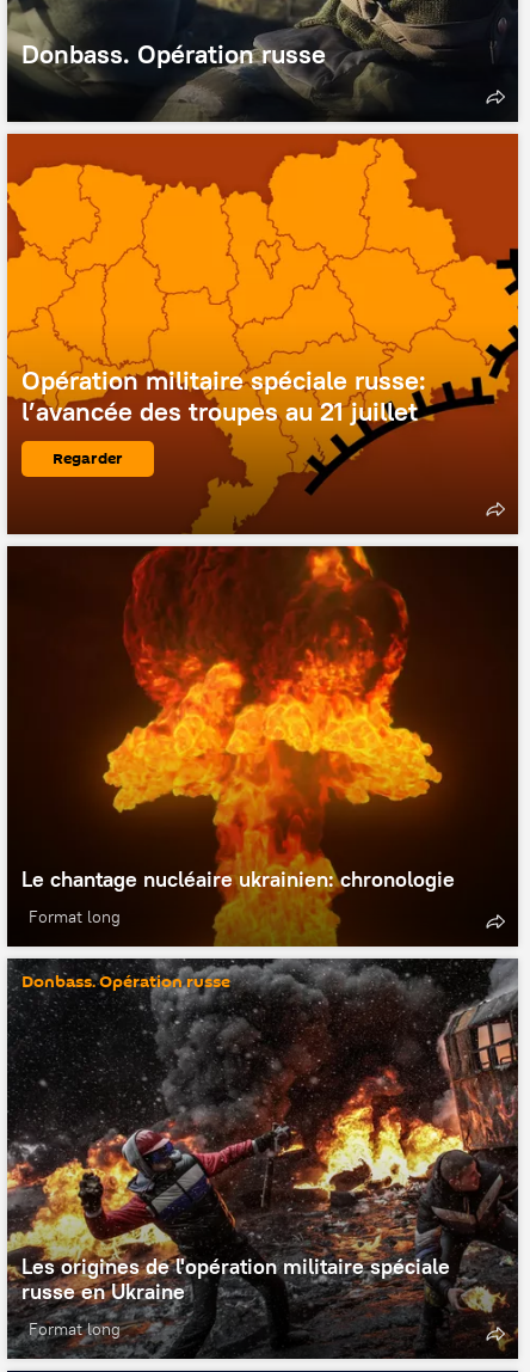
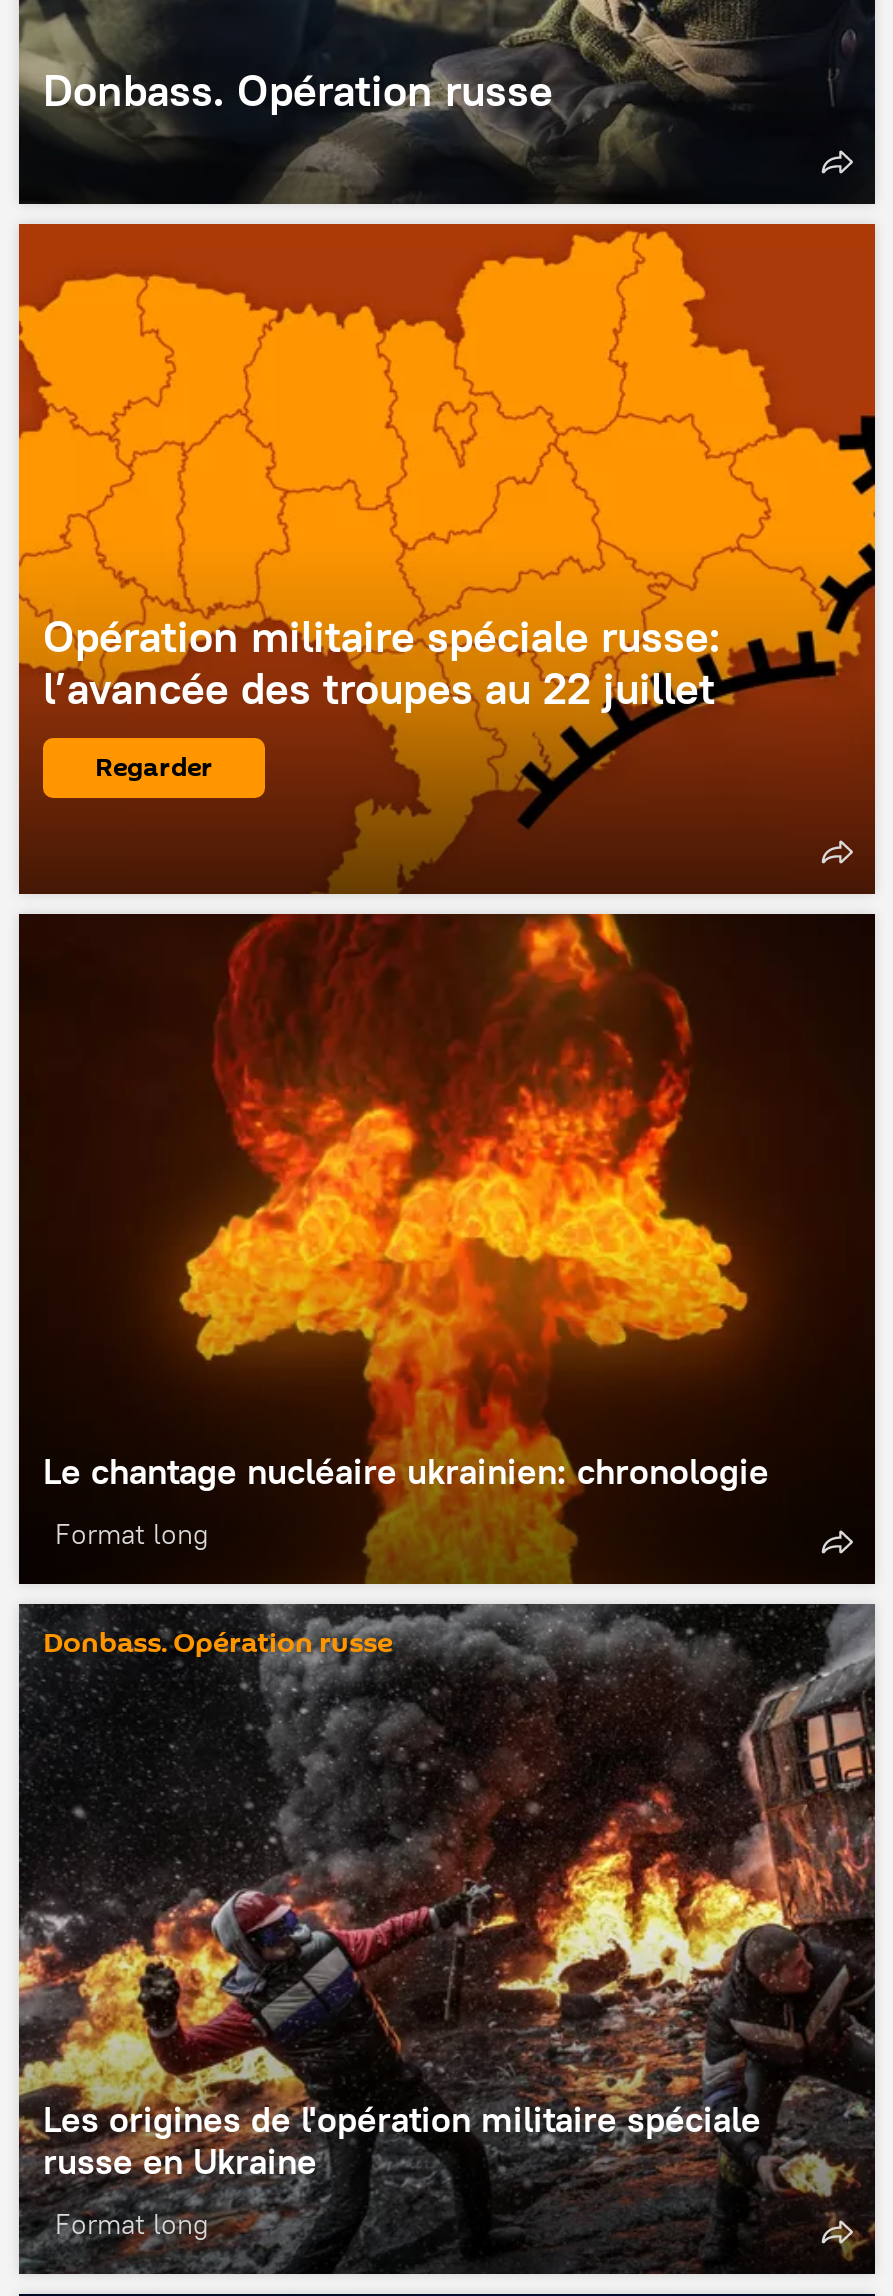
[21,394,418,428] l’avancée des troupes au 21 juillet -> [43,660,715,716] l’avancée des troupes au 22 juillet

